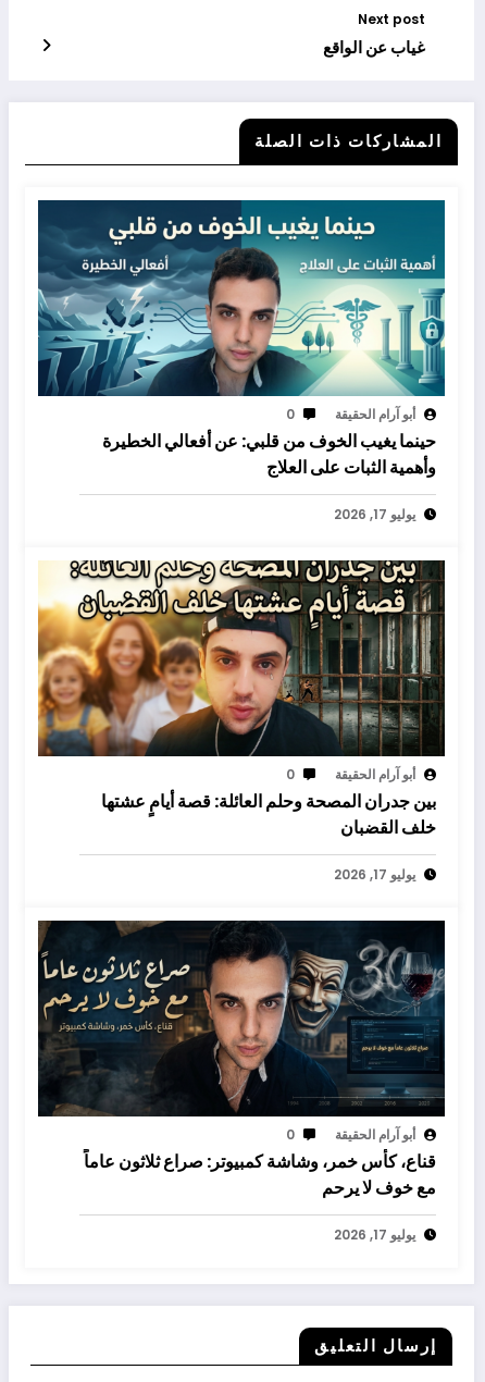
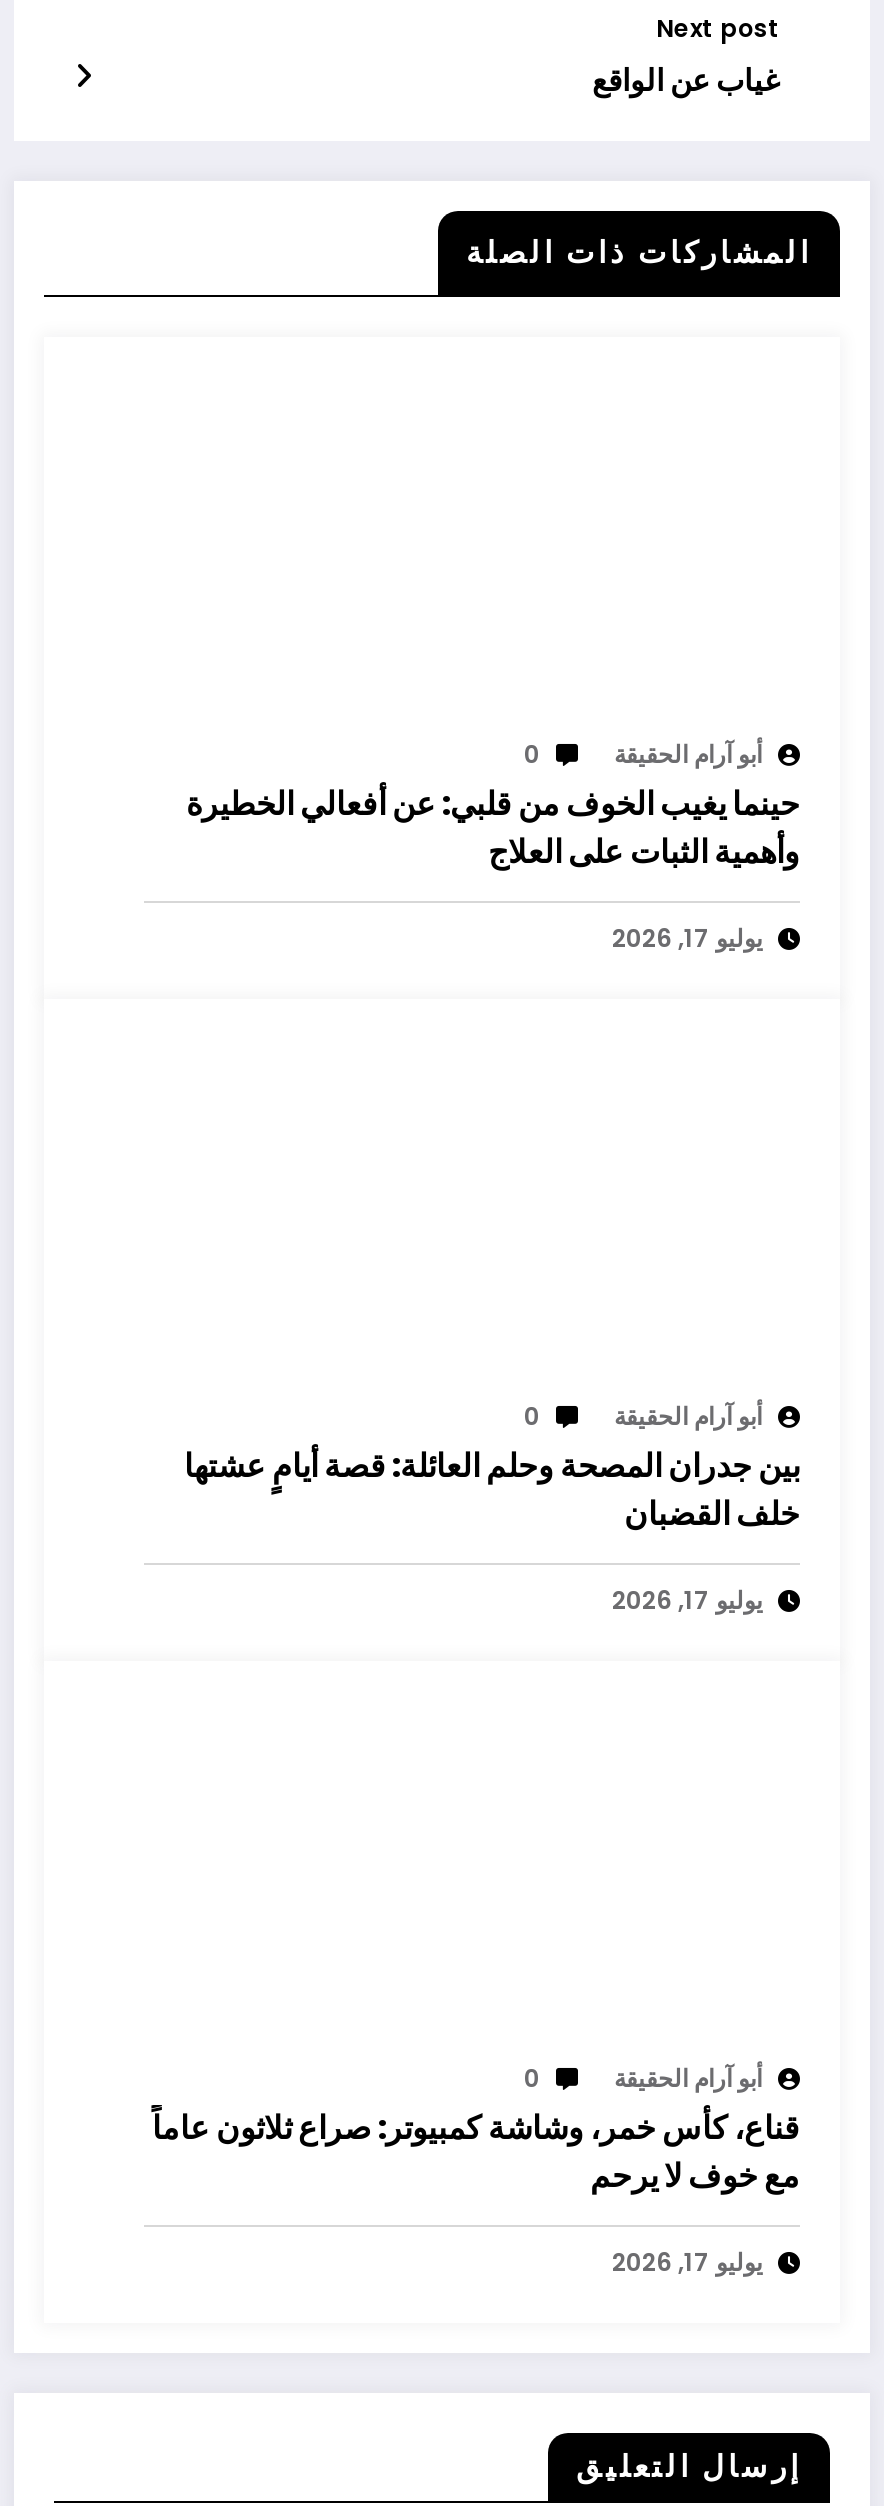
[37,199,446,397] [image] -> none
[37,559,446,757] [image] -> none
[37,920,446,1118] [image] -> none

